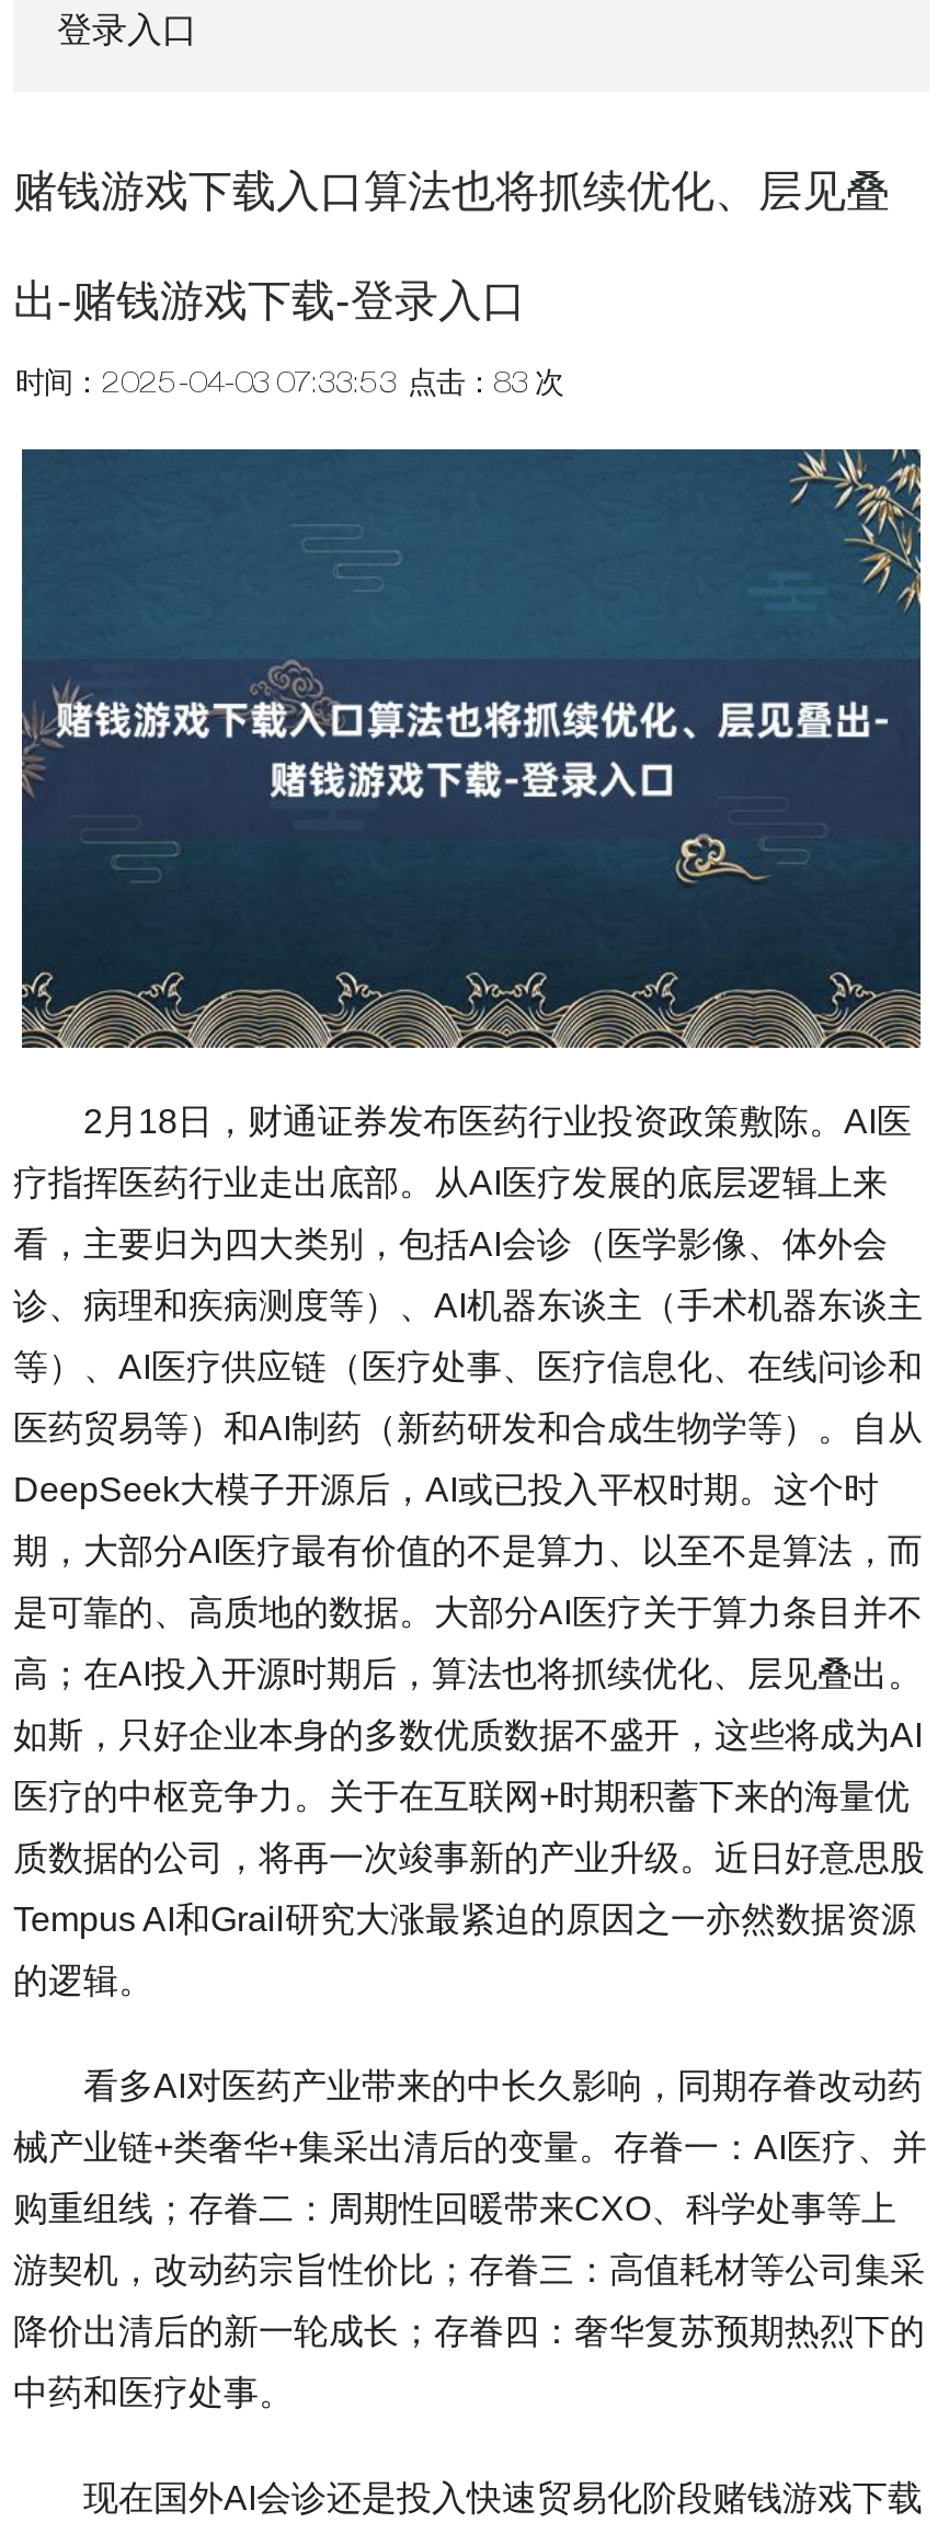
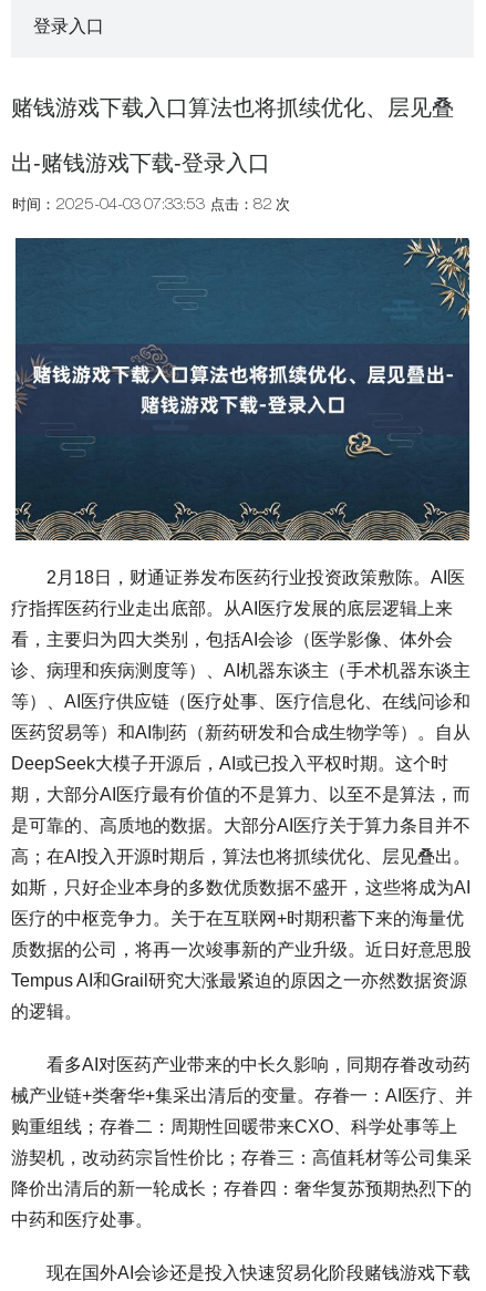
[15,370,563,401] 时间：2025-04-03 07:33:53 点击：83 次 -> [12,198,290,214] 时间：2025-04-03 07:33:53 点击：82 次

